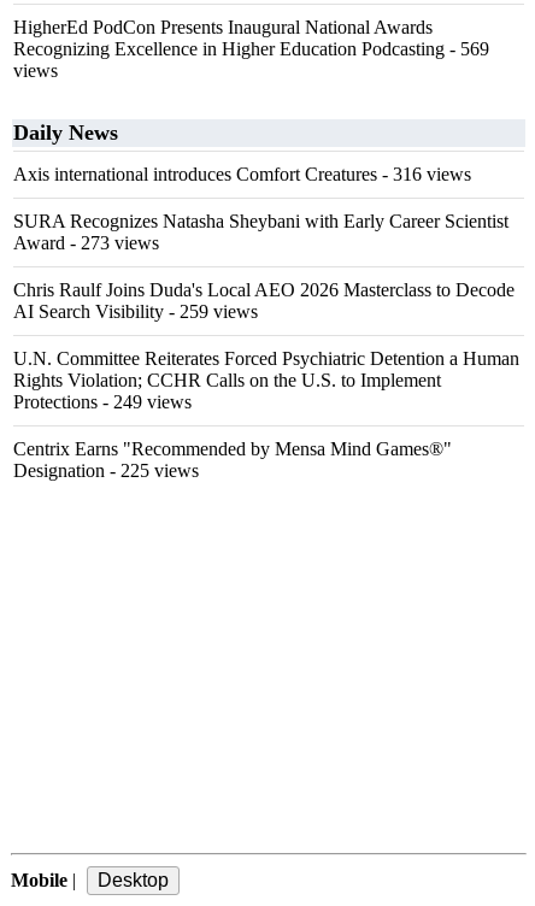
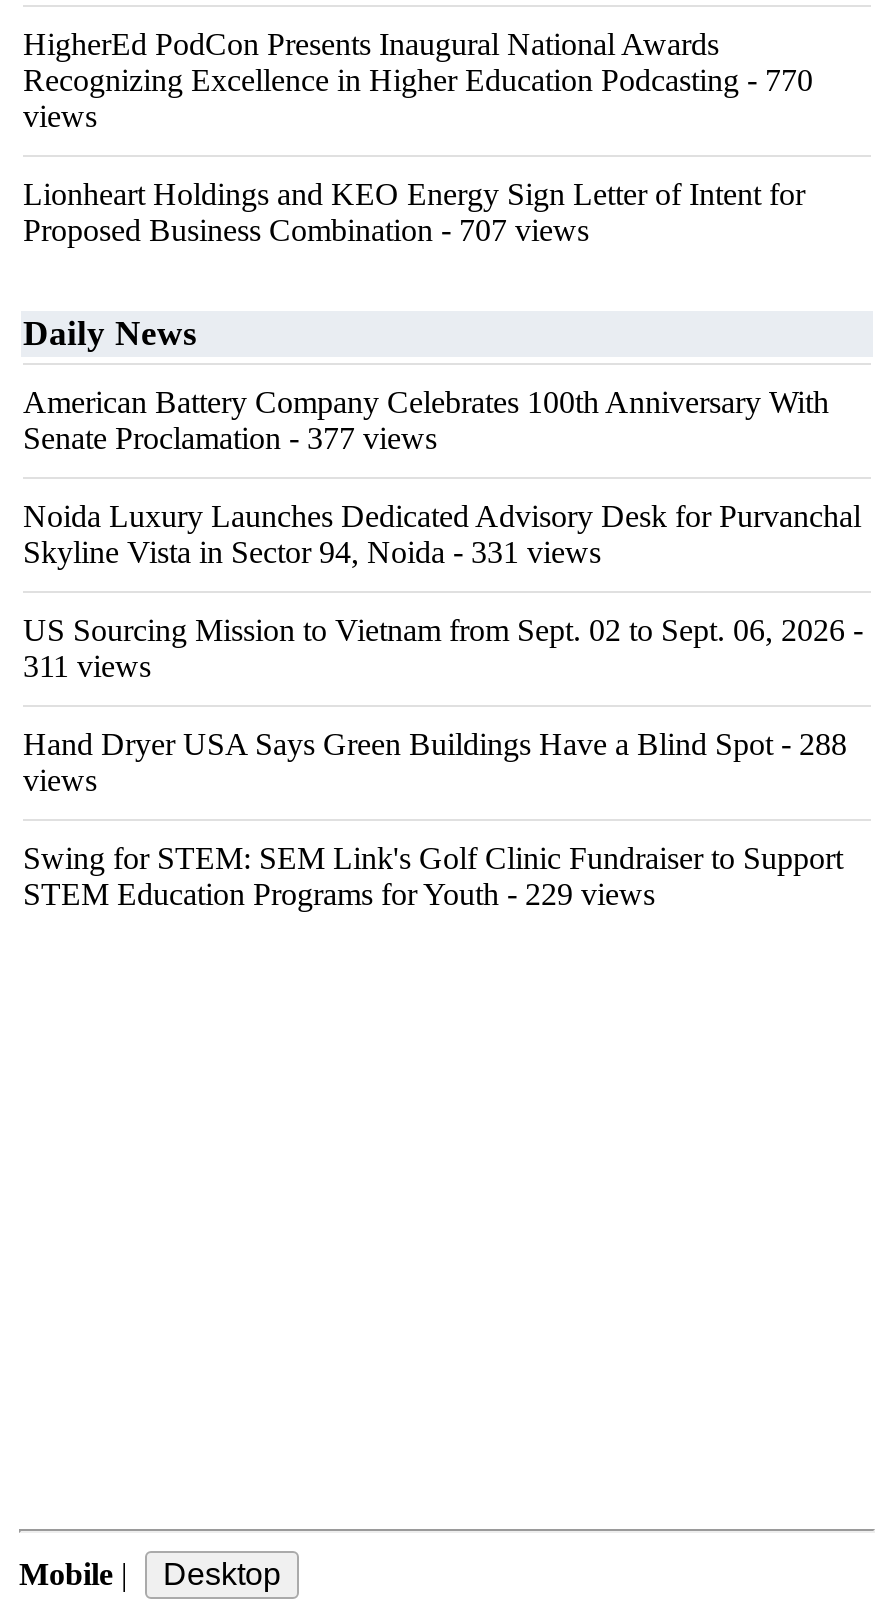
[13,39,489,59] Recognizing Excellence in Higher Education Podcasting - 569 -> [23,63,813,97] Recognizing Excellence in Higher Education Podcasting - 770
none -> [23,177,805,247] Lionheart Holdings and KEO Energy Sign Letter of Intent for | Proposed Business Combination - 707 views
[13,164,471,184] Axis international introduces Comfort Creatures - 316 views -> [23,385,829,455] American Battery Company Celebrates 100th Anniversary With | Senate Proclamation - 377 views
[13,211,508,253] SURA Recognizes Natasha Sheybani with Early Career Scientist | Award - 273 views -> [23,499,861,569] Noida Luxury Launches Dedicated Advisory Desk for Purvanchal | Skyline Vista in Sector 94, Noida - 331 views
[13,280,515,322] Chris Raulf Joins Duda's Local AEO 2026 Masterclass to Decode | AI Search Visibility - 259 views -> [23,613,863,683] US Sourcing Mission to Vietnam from Sept. 02 to Sept. 06, 2026 - | 311 views
[13,348,519,412] U.N. Committee Reiterates Forced Psychiatric Detention a Human | Rights Violation; CCHR Calls on the U.S. to Implement | Protections - 249 views -> [23,727,847,797] Hand Dryer USA Says Green Buildings Have a Blind Spot - 288 | views
[13,439,452,481] Centrix Earns "Recommended by Mensa Mind Games®" | Designation - 225 views -> [23,841,843,911] Swing for STEM: SEM Link's Golf Clinic Fundraiser to Support | STEM Education Programs for Youth - 229 views

